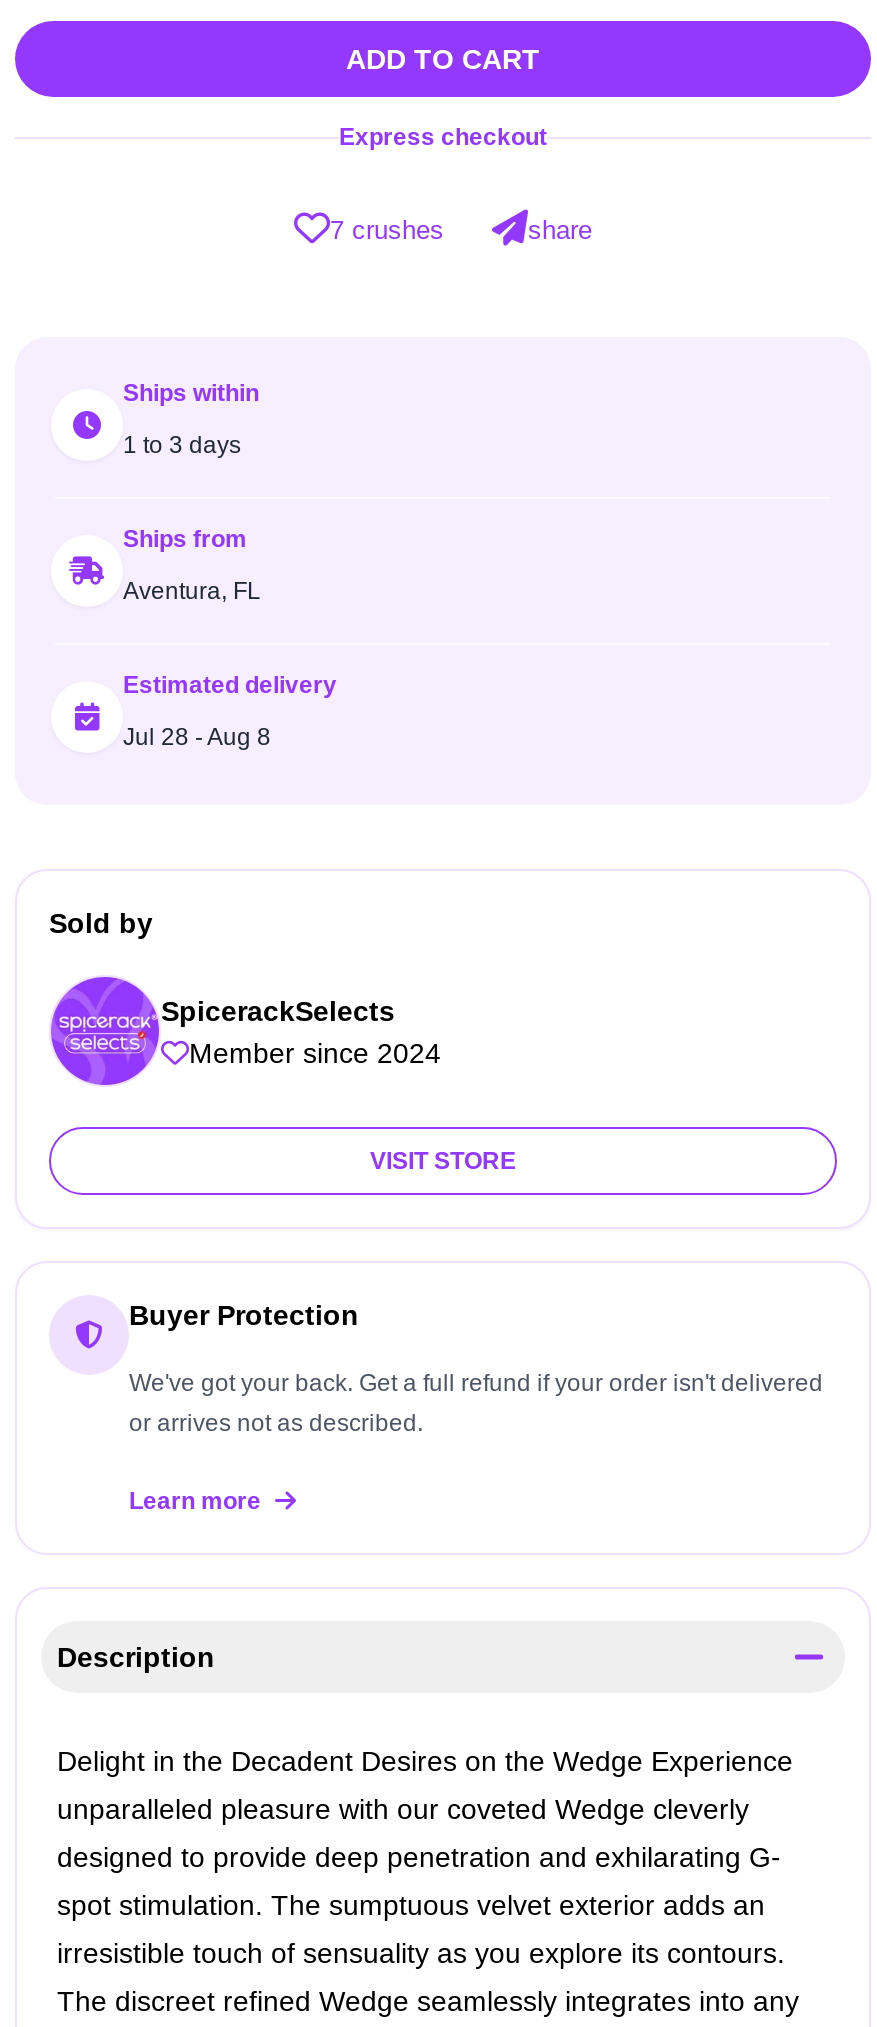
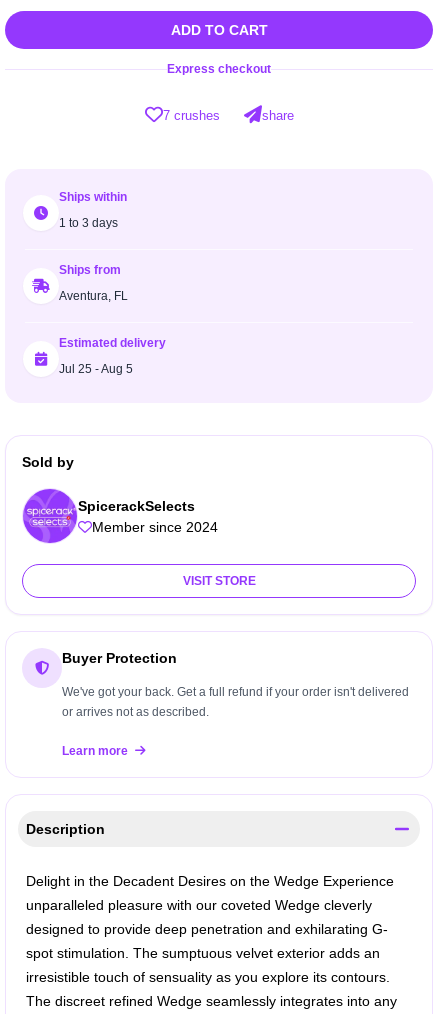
[123,724,271,752] Jul 28 - Aug 8 -> [59,362,133,376] Jul 25 - Aug 5

